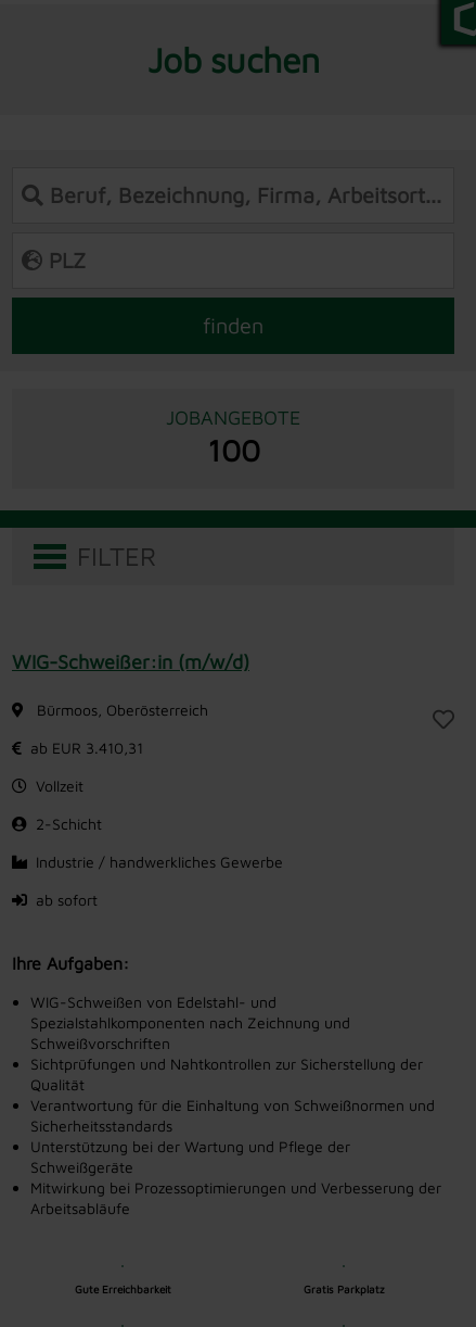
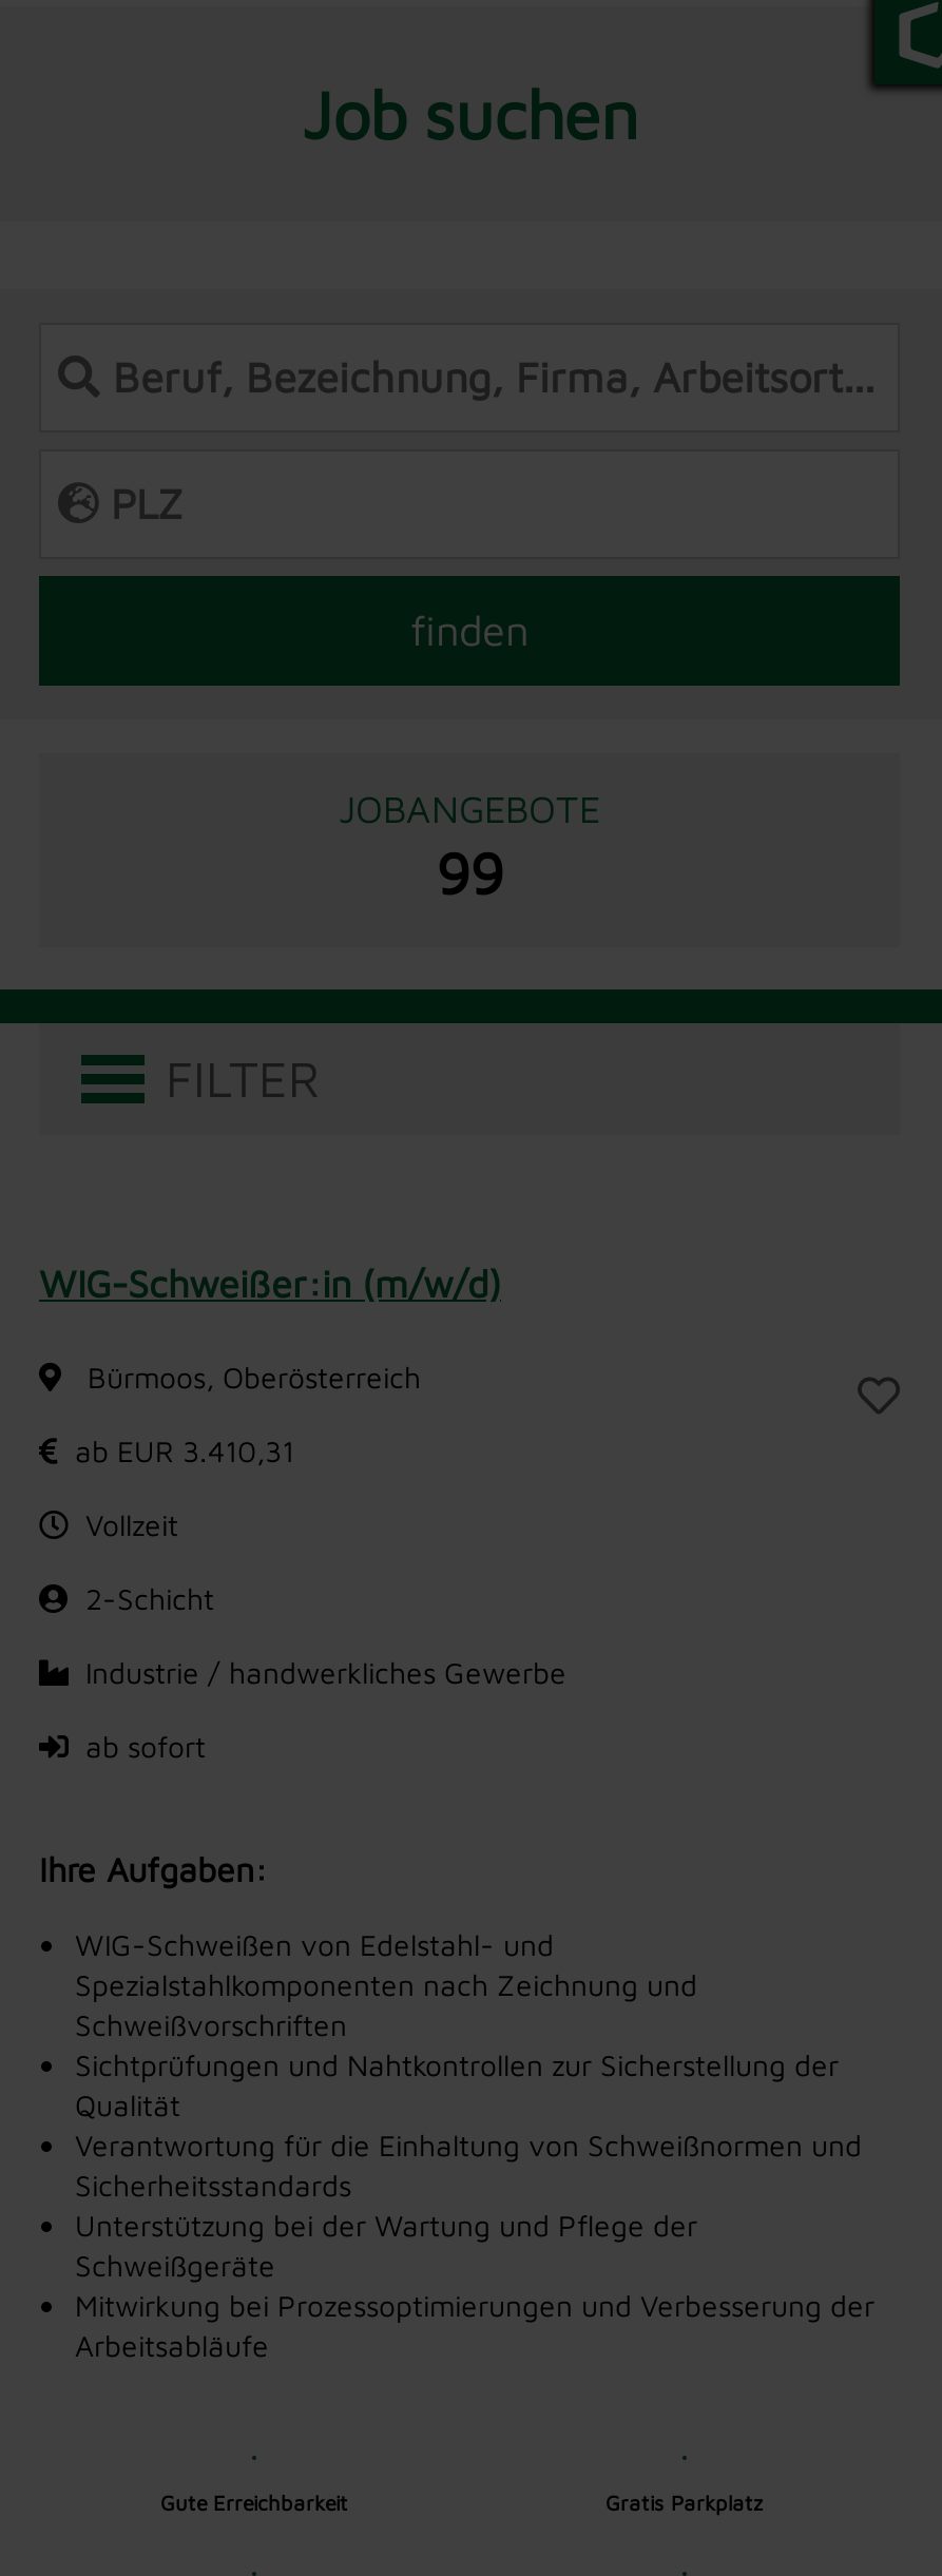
[207,433,260,468] 100 -> [436,838,503,908] 99

